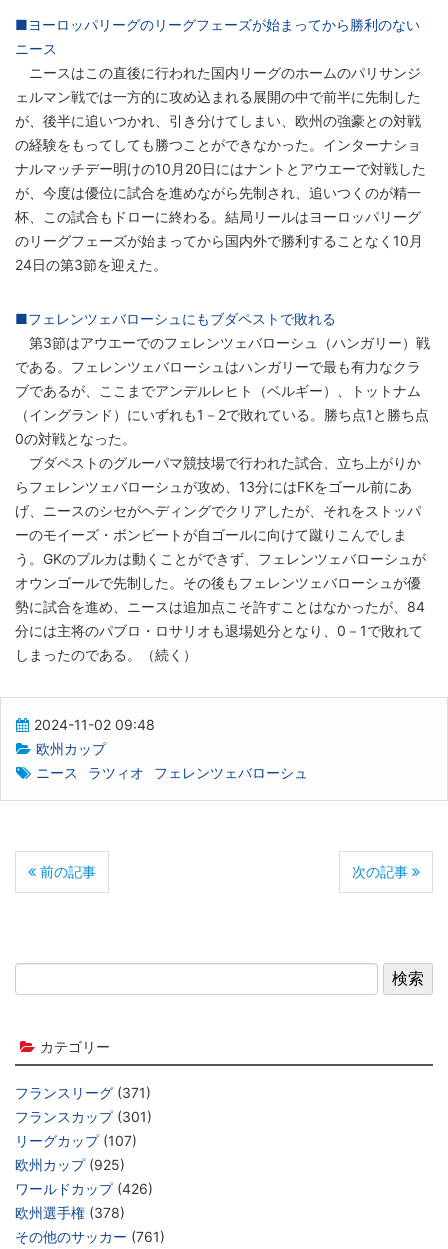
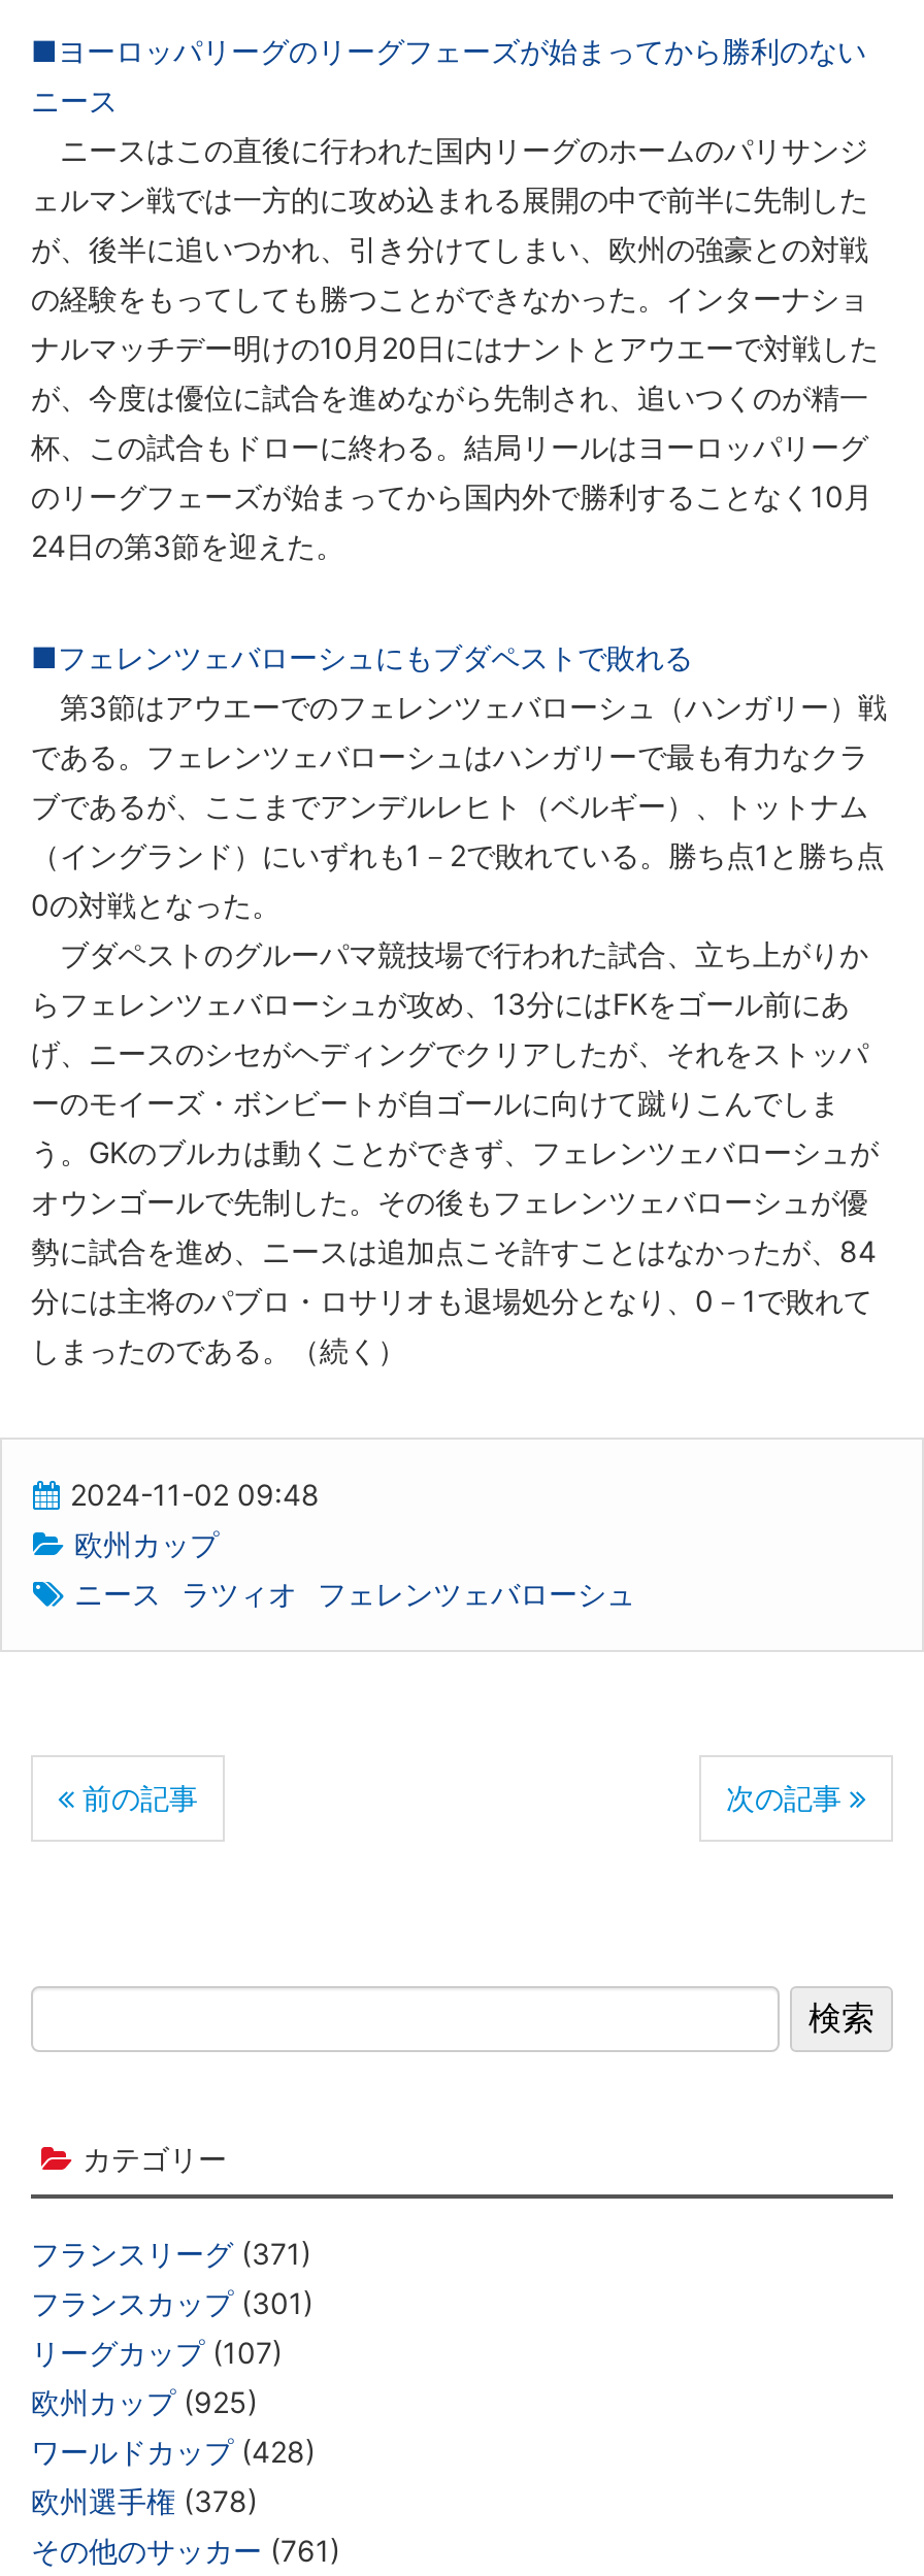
[15,1180,153,1197] ワールドカップ(426) -> [31,2434,316,2469] ワールドカップ(428)

